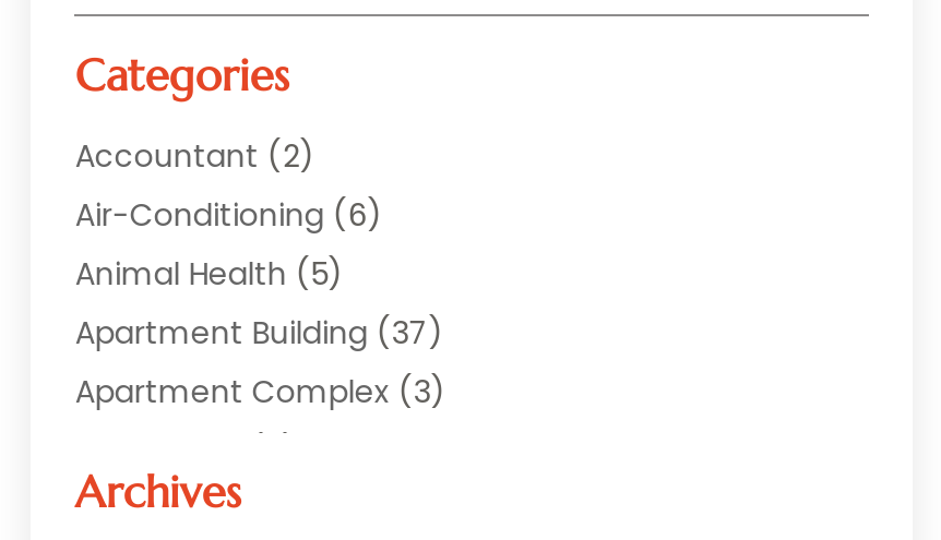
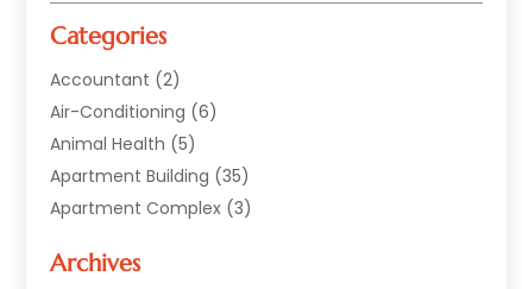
[75,310,444,354] Apartment Building (37) -> [50,164,250,188] Apartment Building (35)

